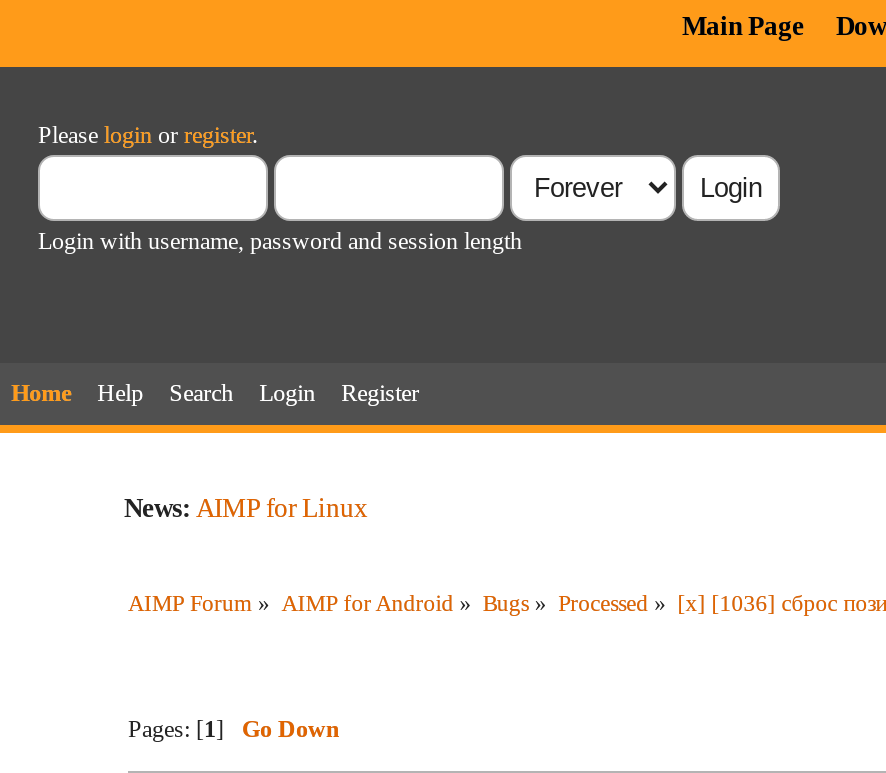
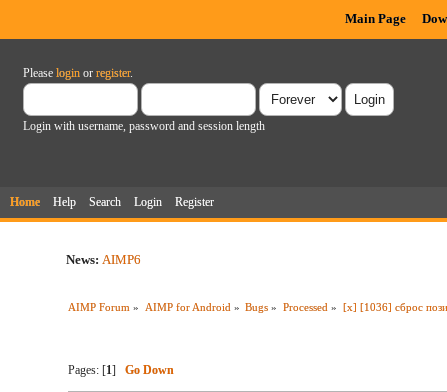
[124,493,368,523] News: AIMP for Linux -> [66,252,141,267] News: AIMP6

